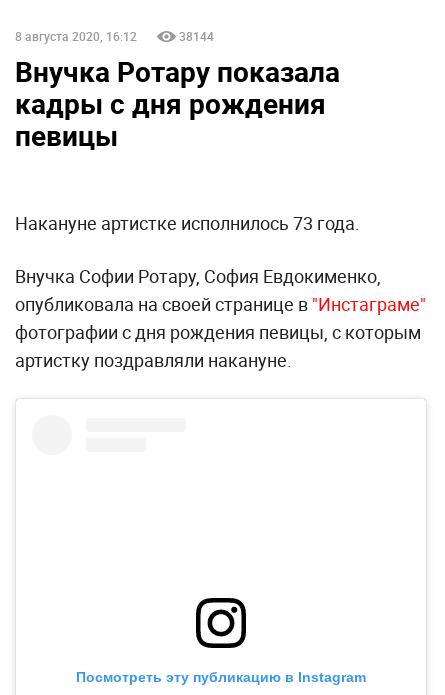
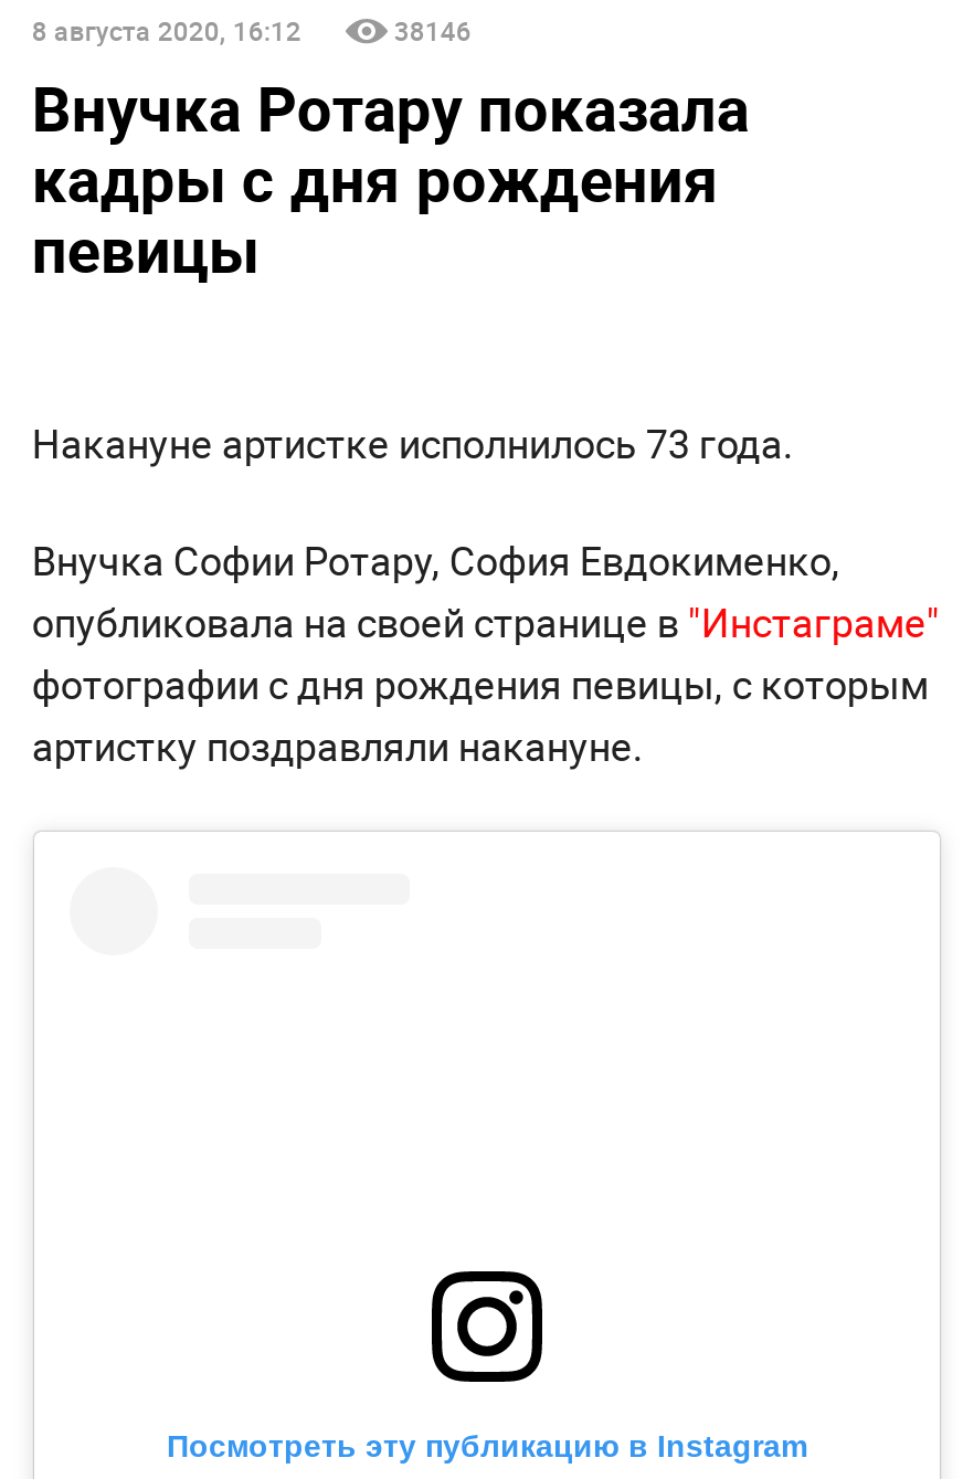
[179,28,214,44] 38144 -> [394,12,471,47] 38146

